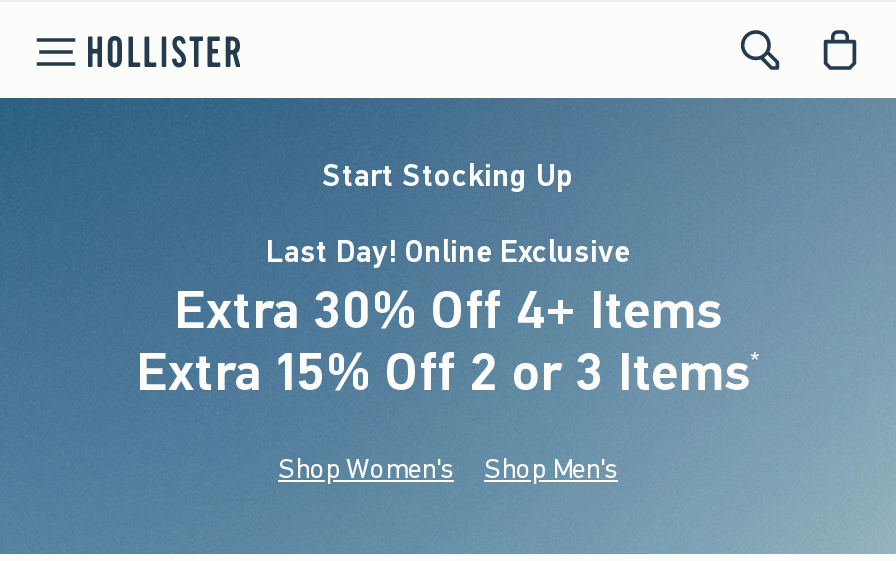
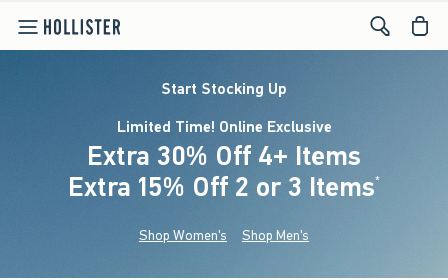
[266,232,630,272] Last Day! Online Exclusive -> [116,117,331,137] Limited Time! Online Exclusive

